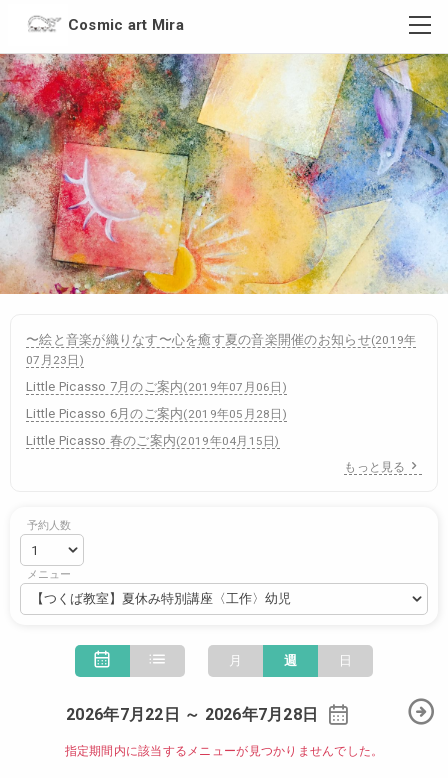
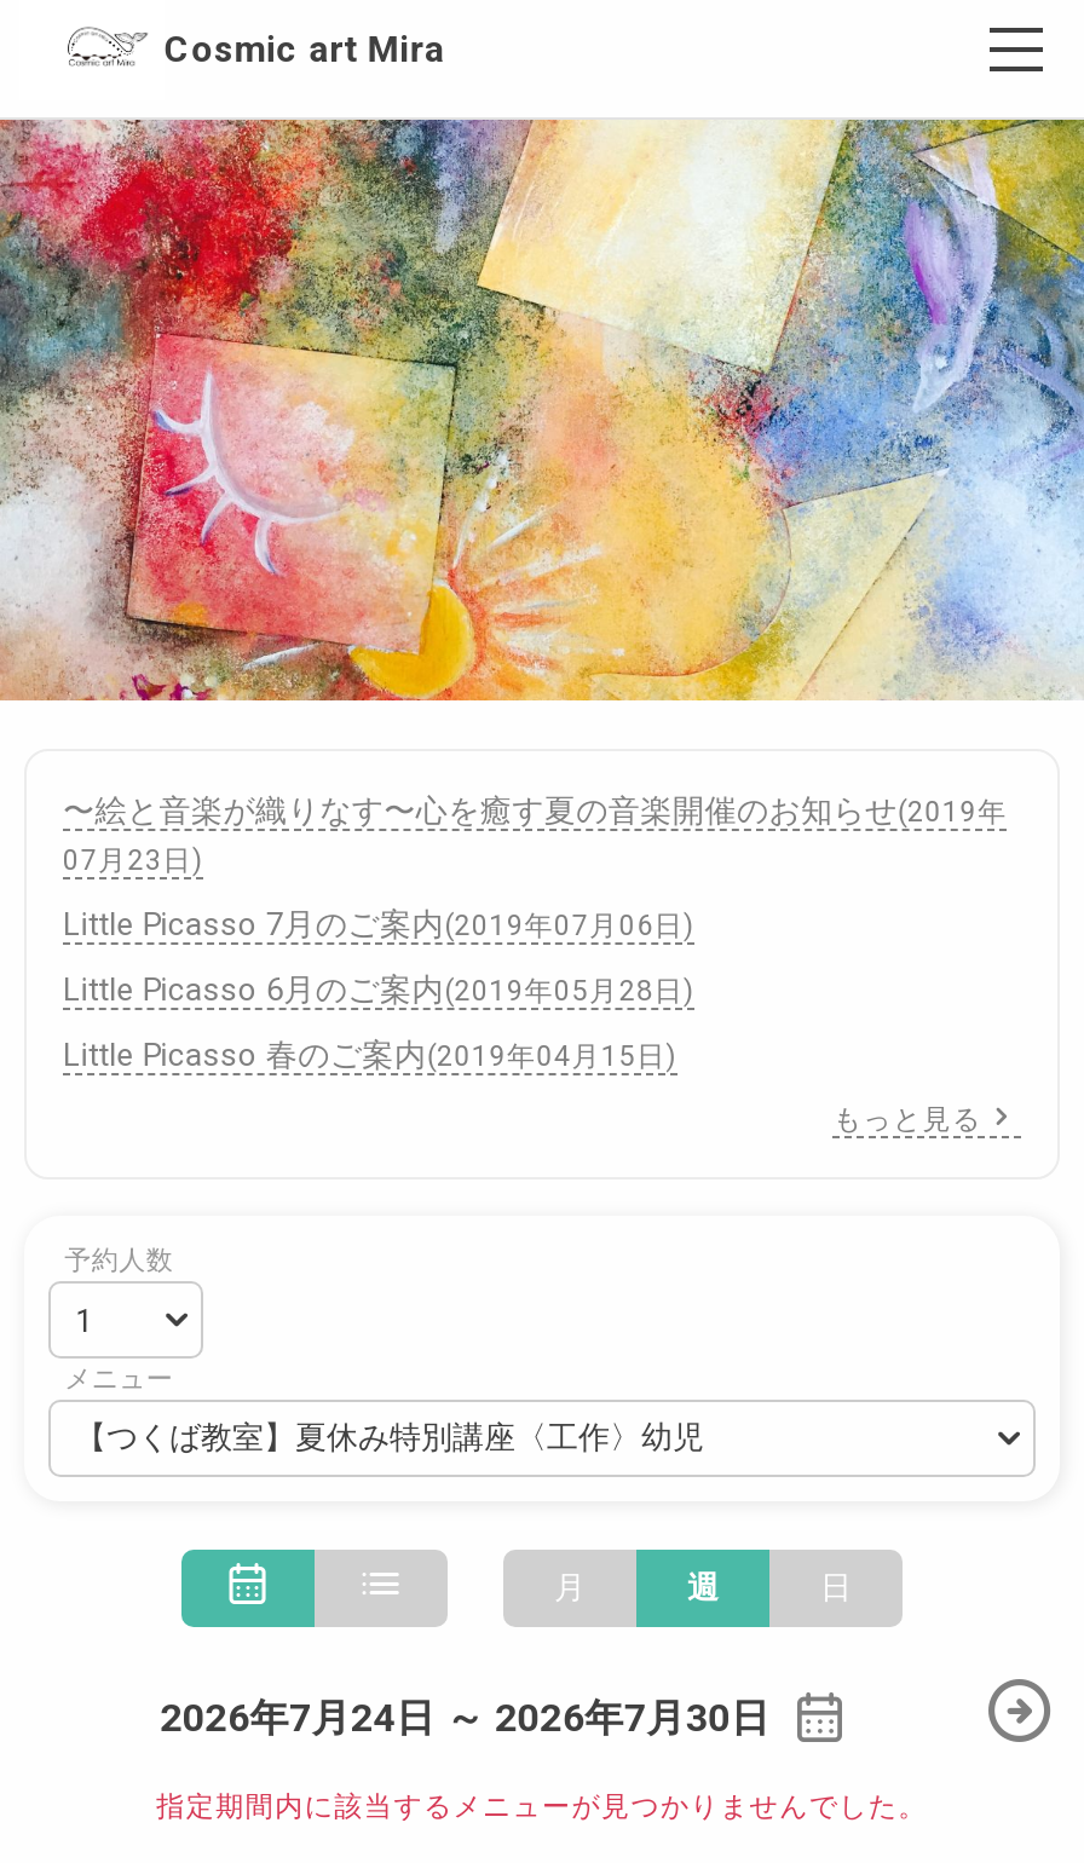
[66,705,322,724] 2026年7月22日 ～ 2026年7月28日 -> [160,1695,780,1741] 2026年7月24日 ～ 2026年7月30日

